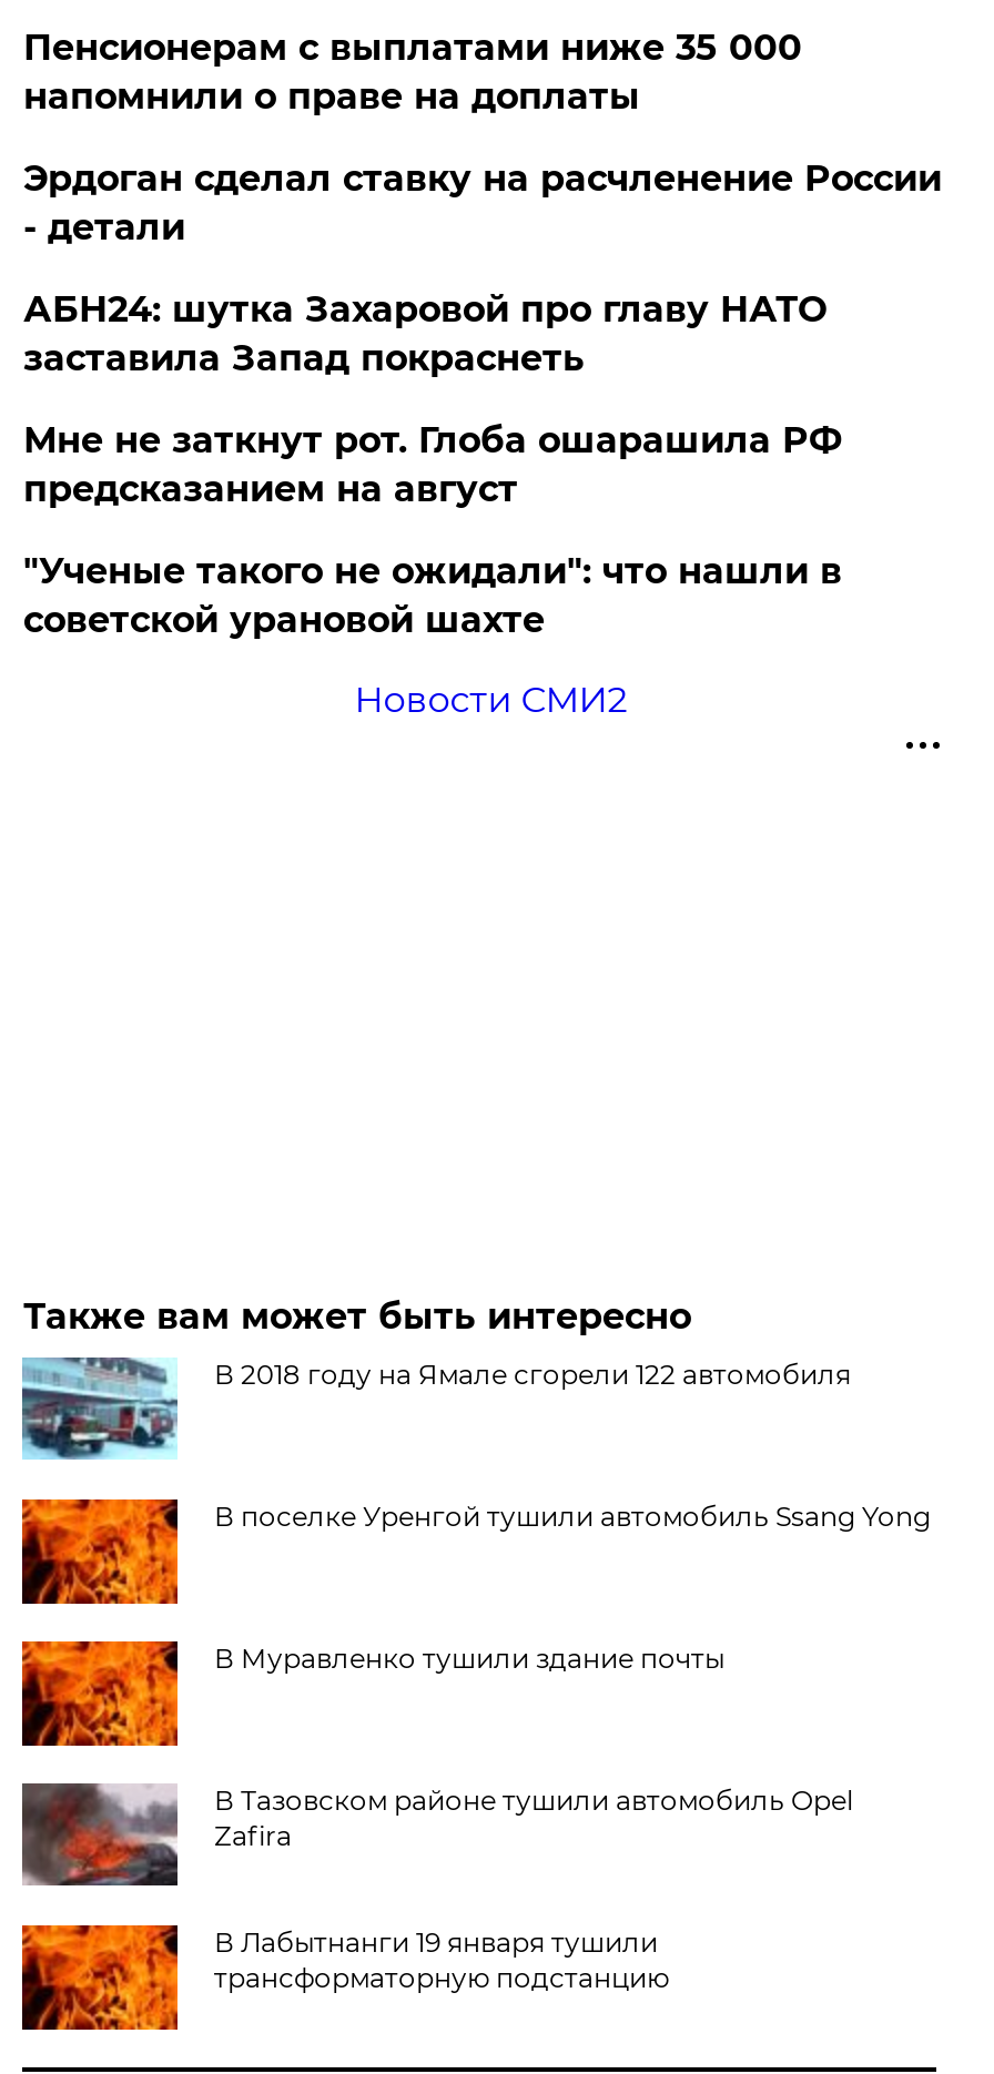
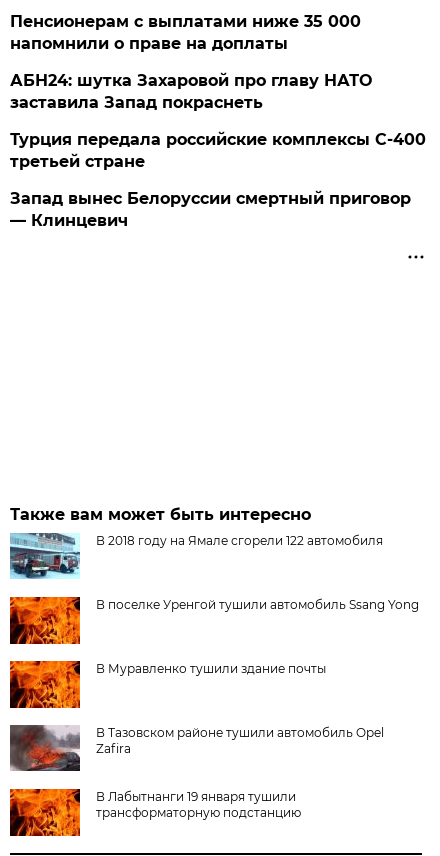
[23,157,942,248] Эрдоган сделал ставку на расчленение России | - детали -> none
[23,419,842,721] Мне не заткнут рот. Глоба ошарашила РФ | предсказанием на август | "Ученые такого не ожидали": что нашли в | советской урановой шахте | Новости СМИ2 -> [10,130,426,230] Турция передала российские комплексы С-400 | третьей стране | Запад вынес Белоруссии смертный приговор | — Клинцевич

